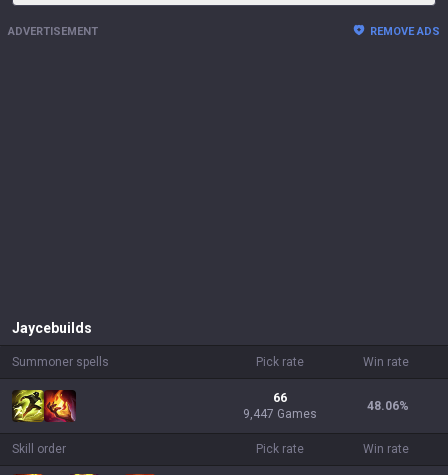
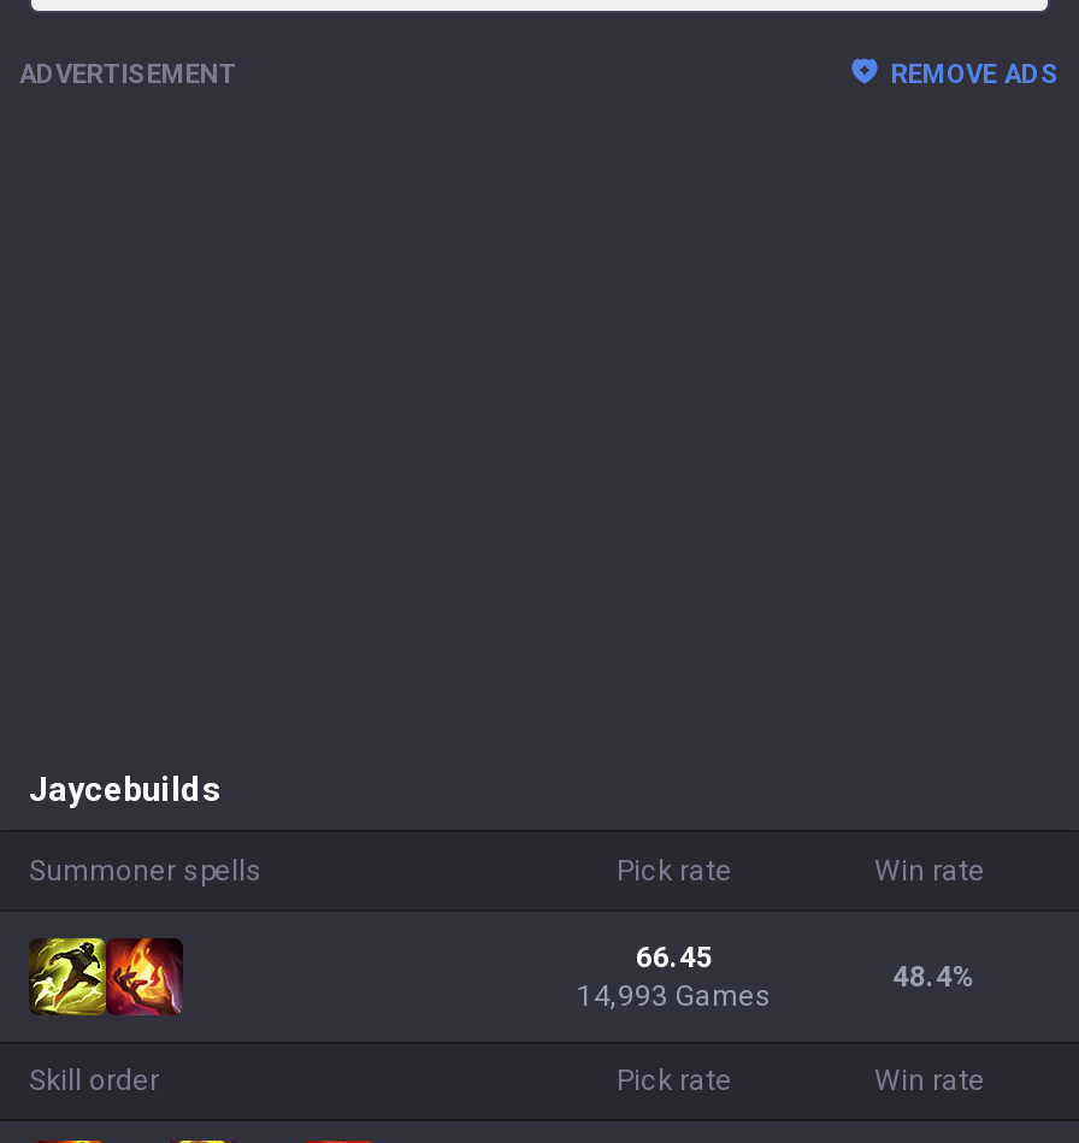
[273,391,287,405] 66 -> [636,941,713,974] 66.45
[367,399,409,413] 48.06% -> [892,960,977,994] 48.4%
[243,407,317,421] 9,447 Games -> [577,979,772,1013] 14,993 Games

